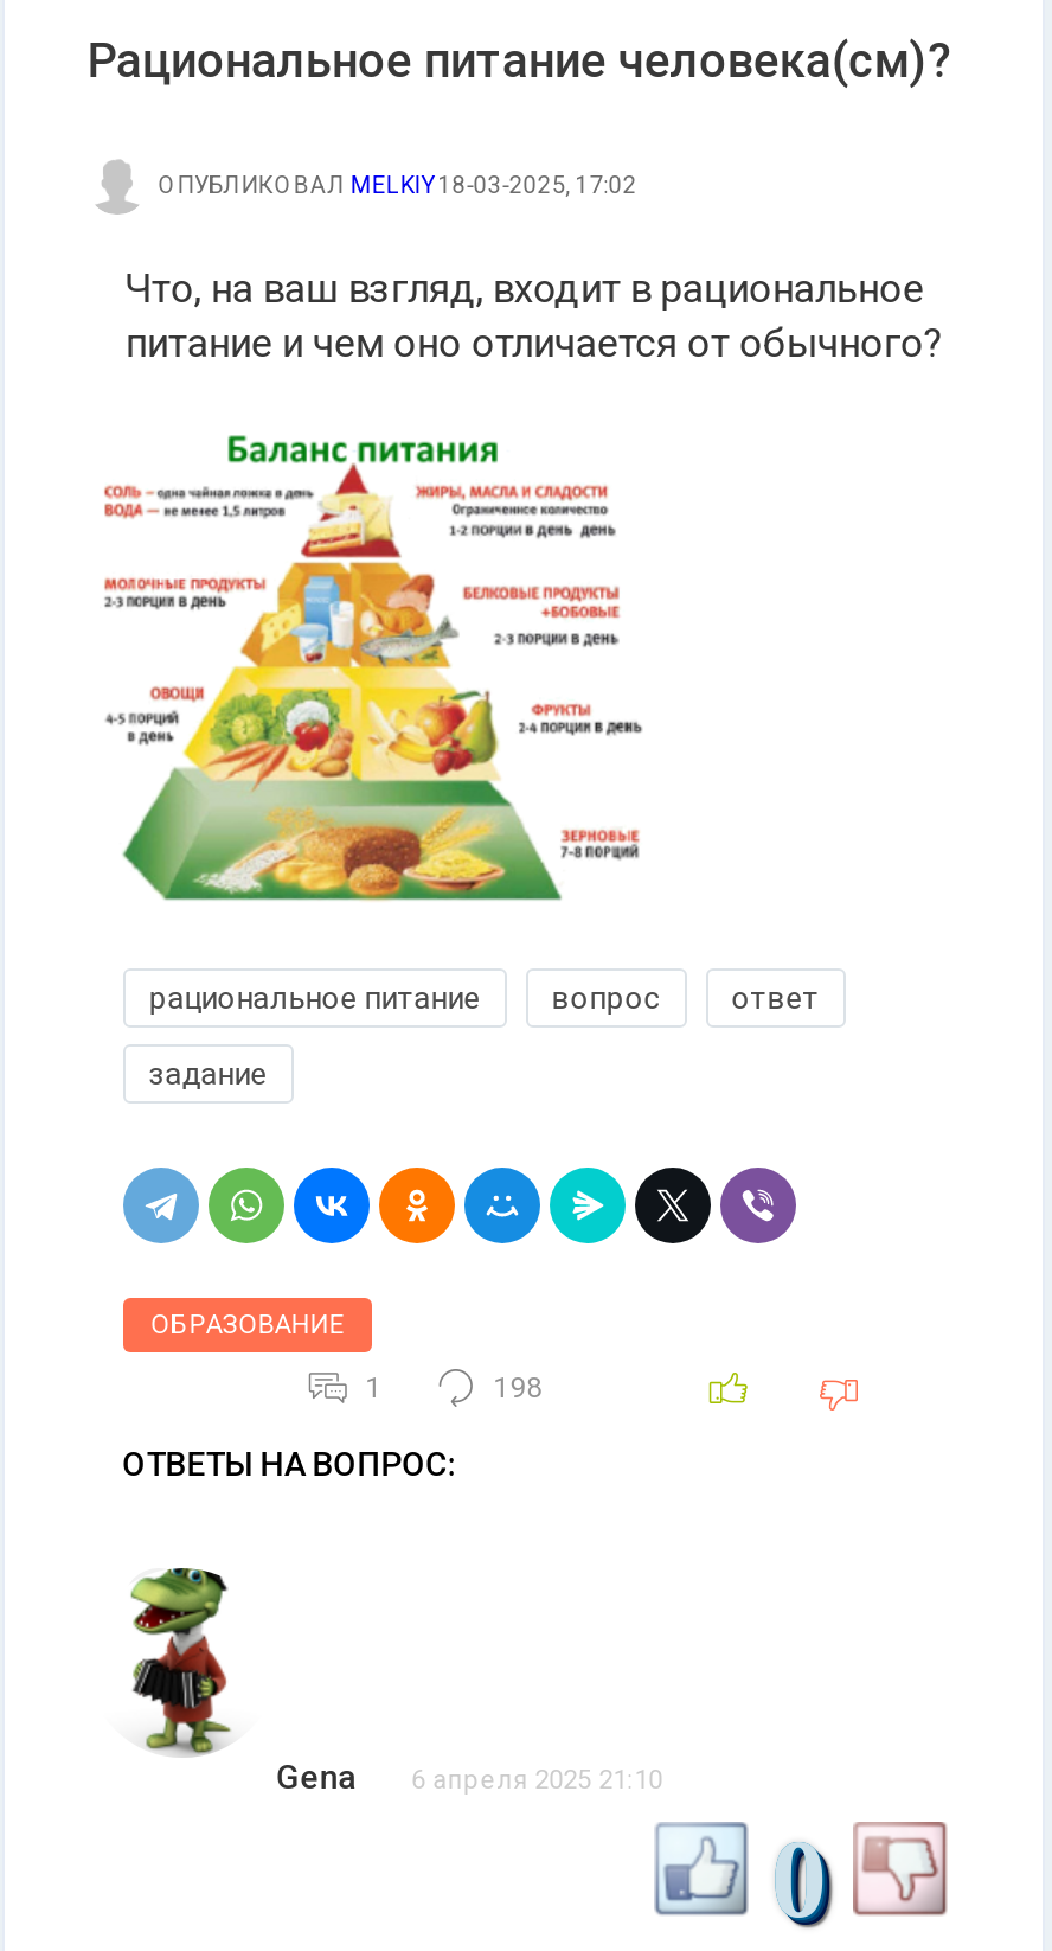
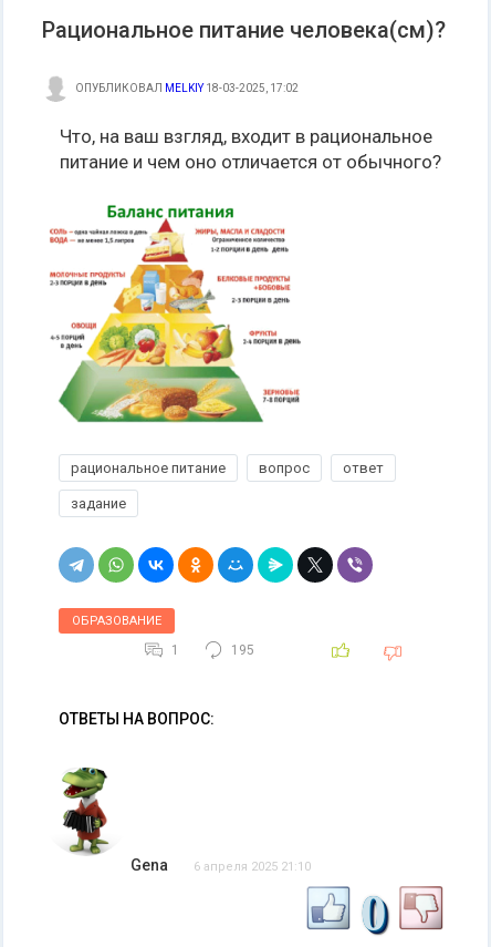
[494,1371,543,1405] 198 -> [231,642,255,658] 195

